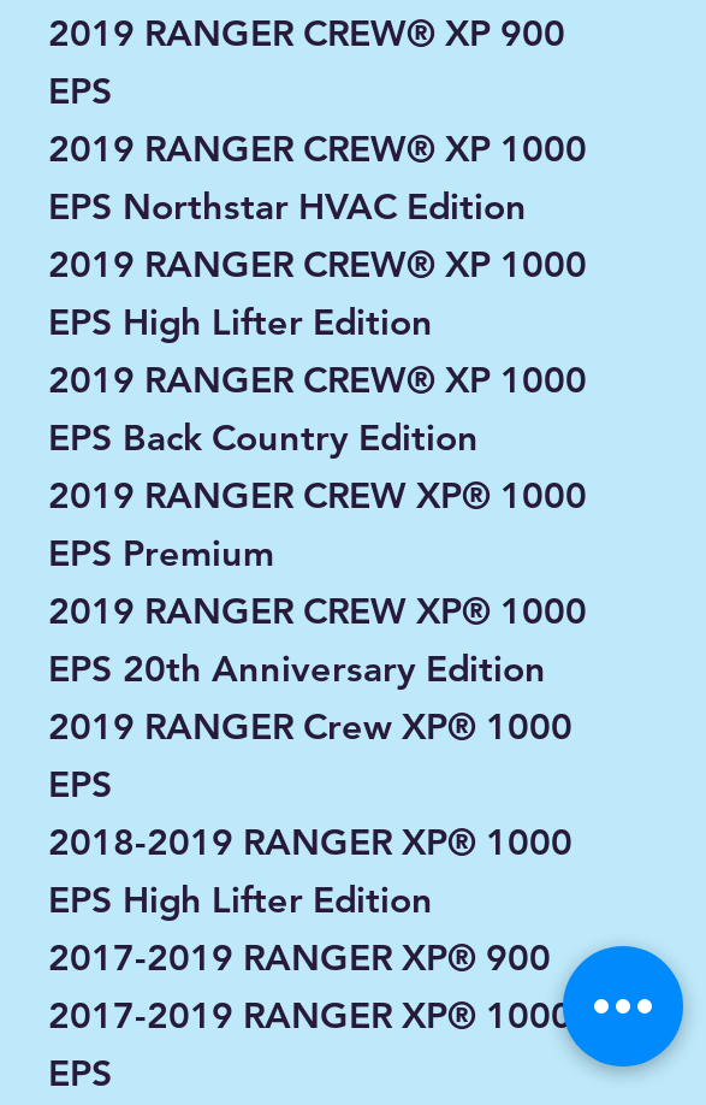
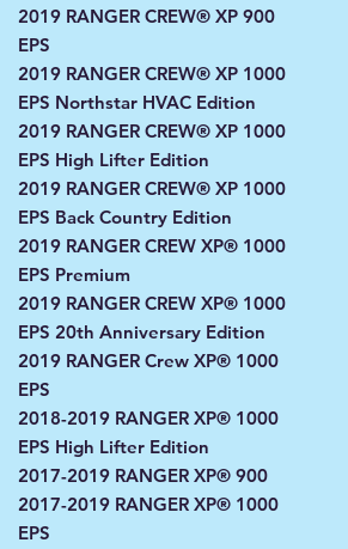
[563,944,688,1076] [image] -> none

